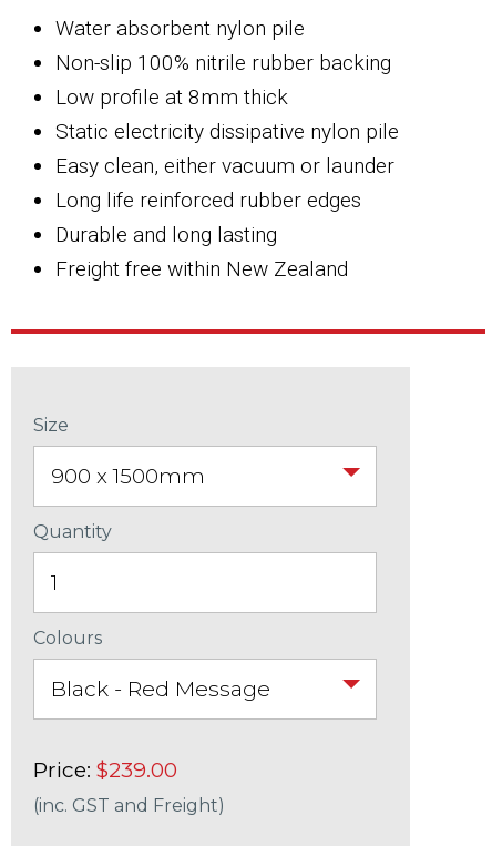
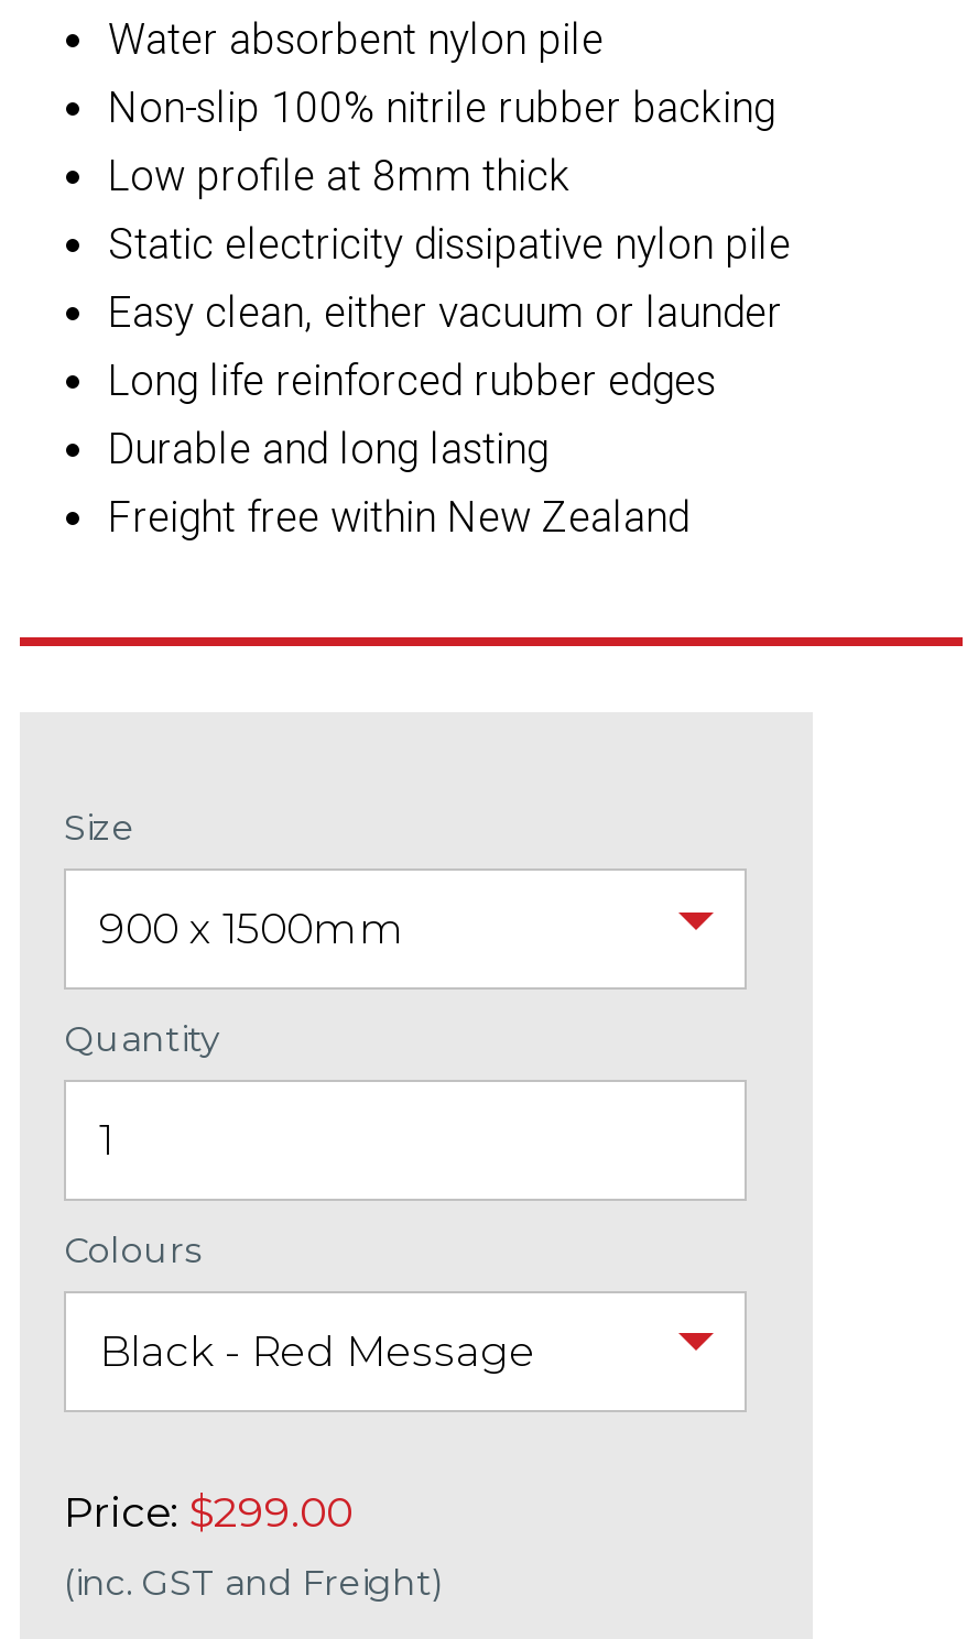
[33,757,177,783] Price: $239.00 -> [64,1487,352,1538] Price: $299.00

